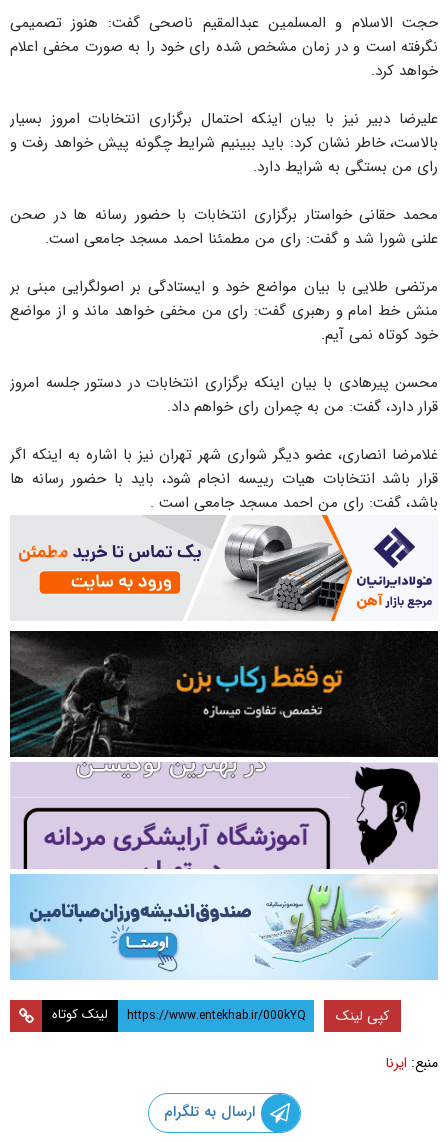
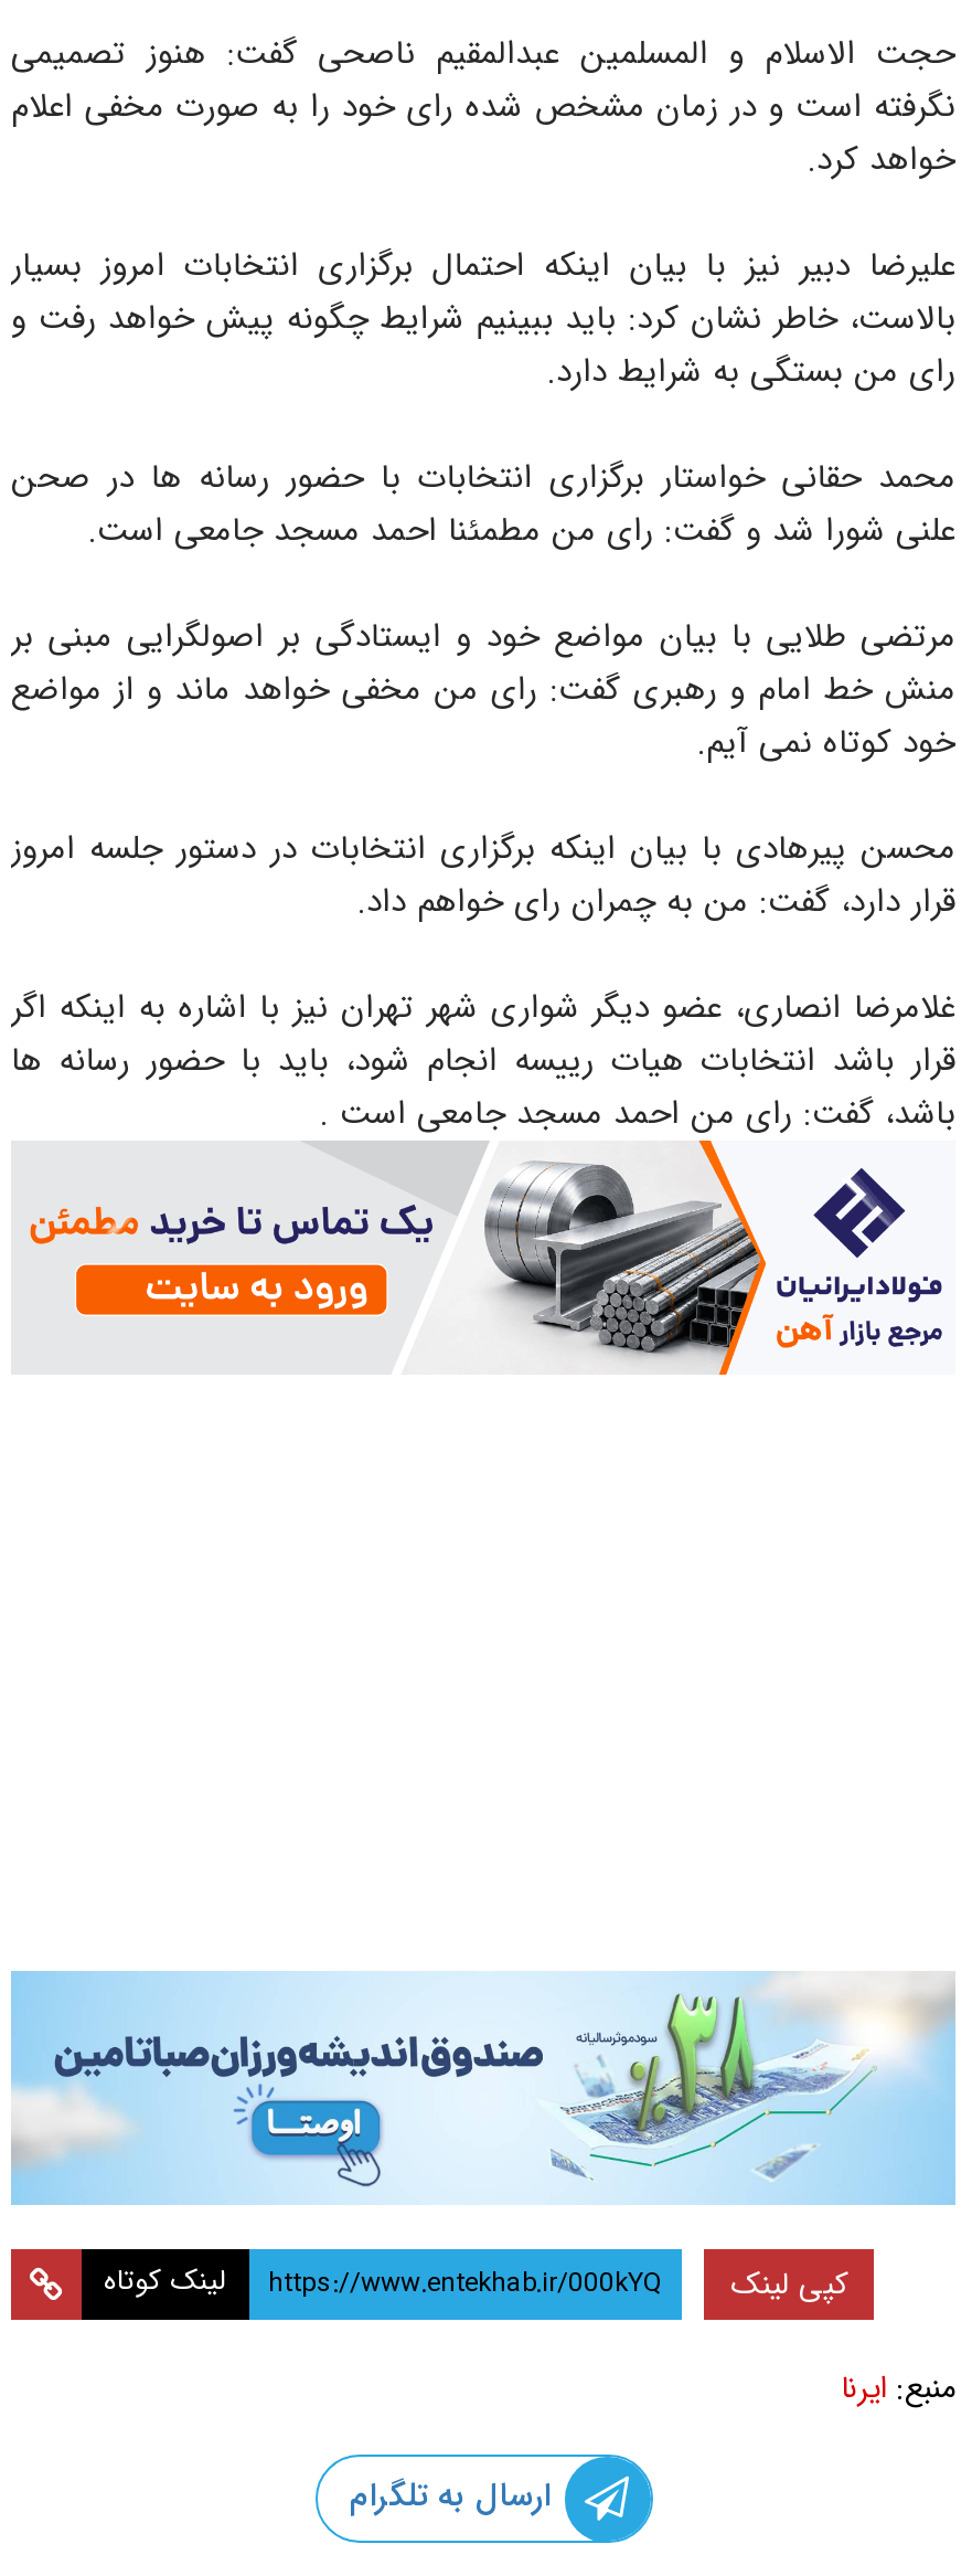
[9,630,439,870] [image] -> none

